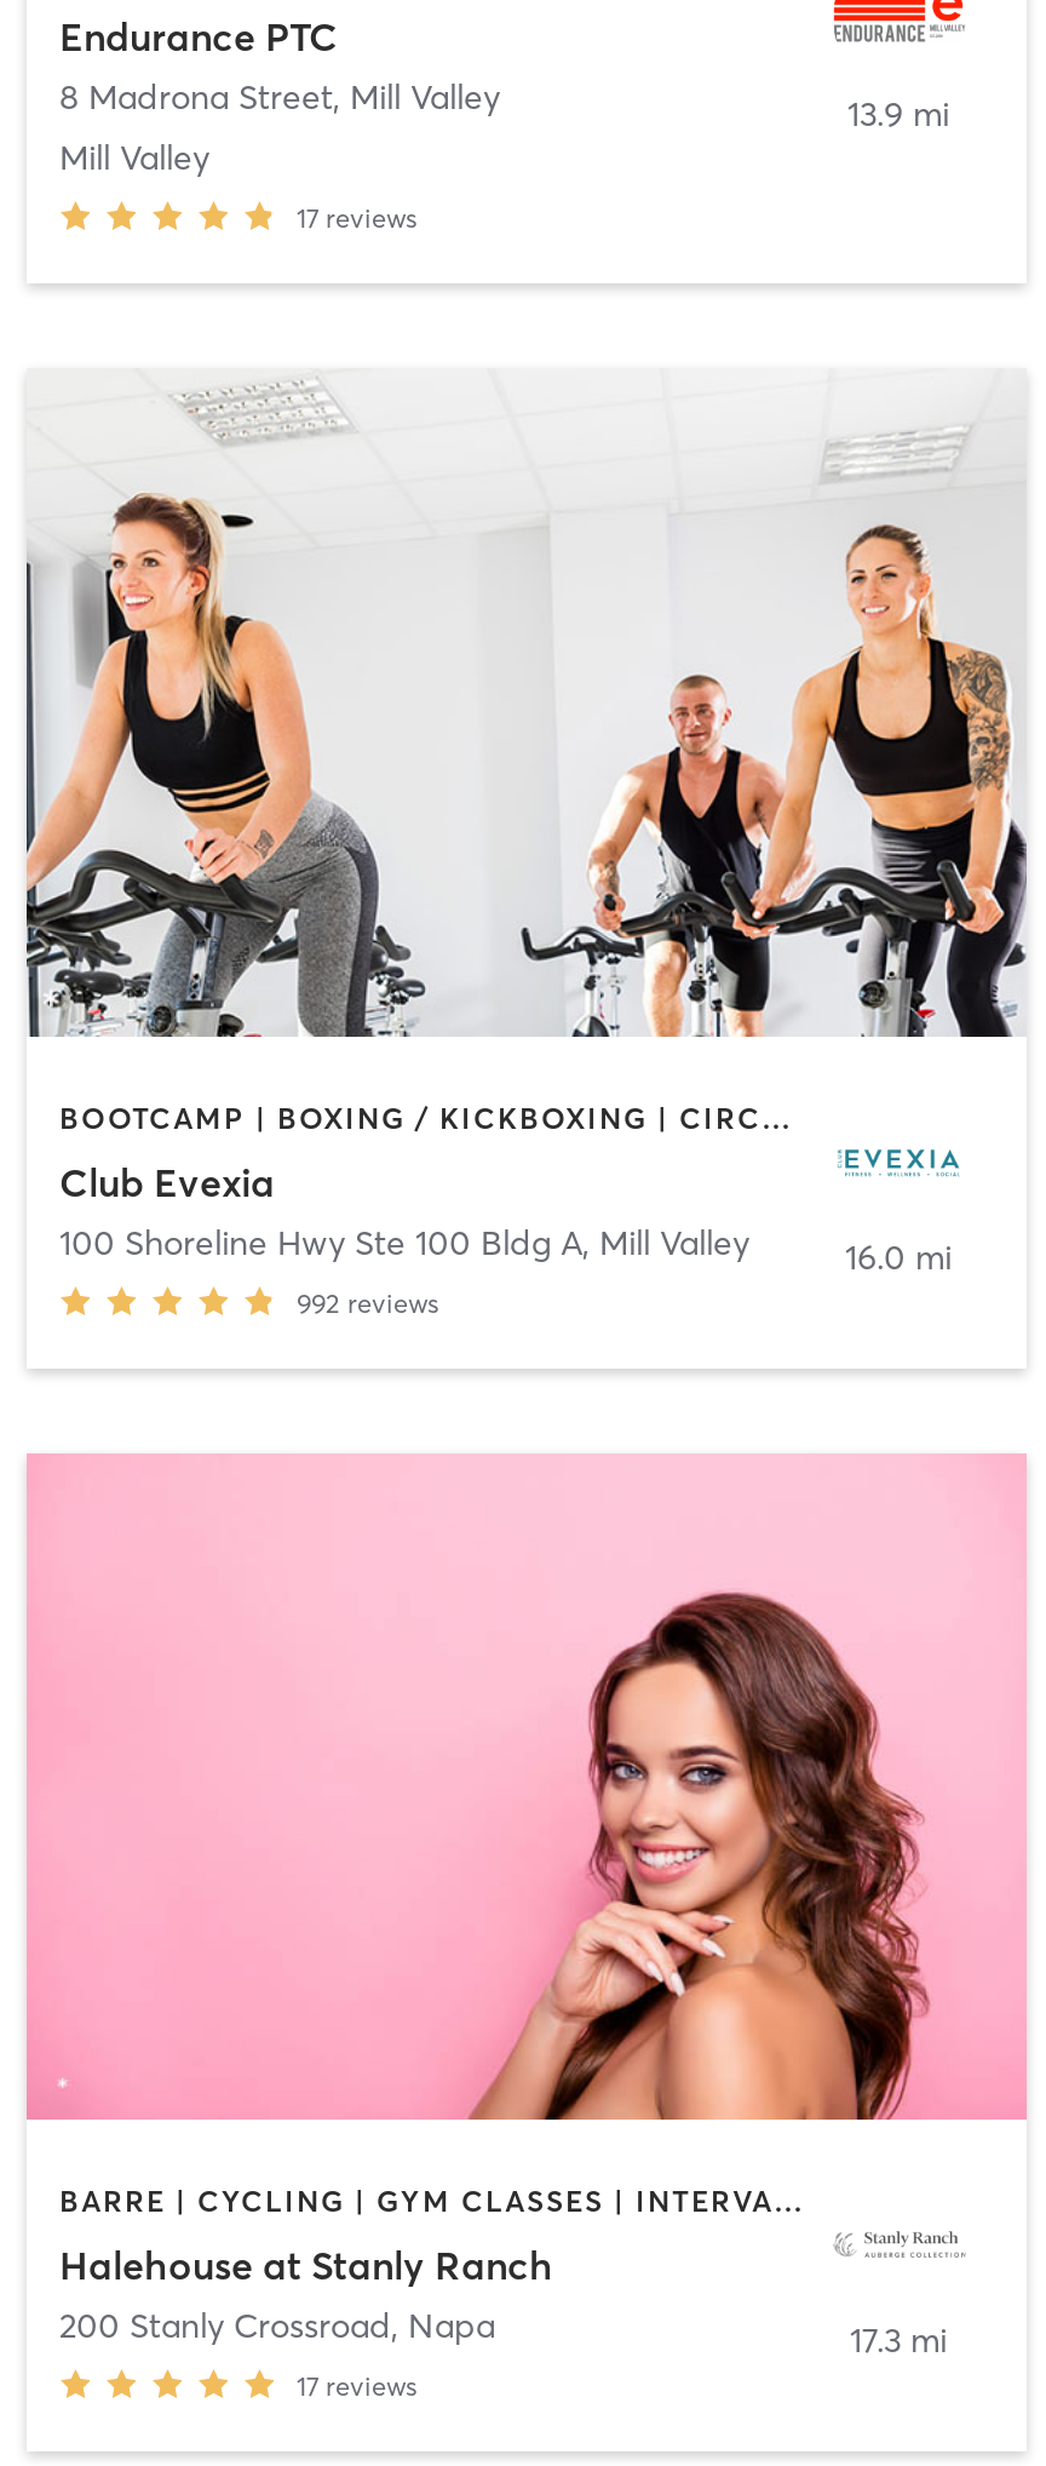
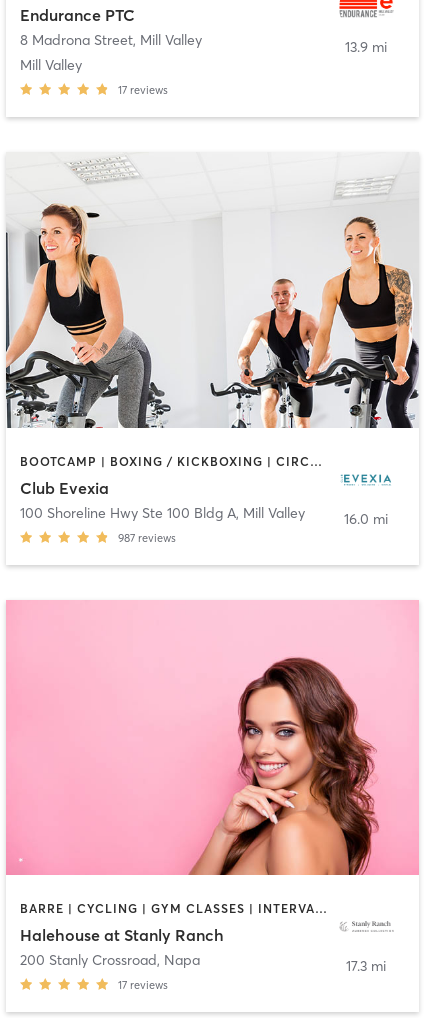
[297,1285,439,1319] 992 reviews -> [117,531,175,545] 987 reviews

